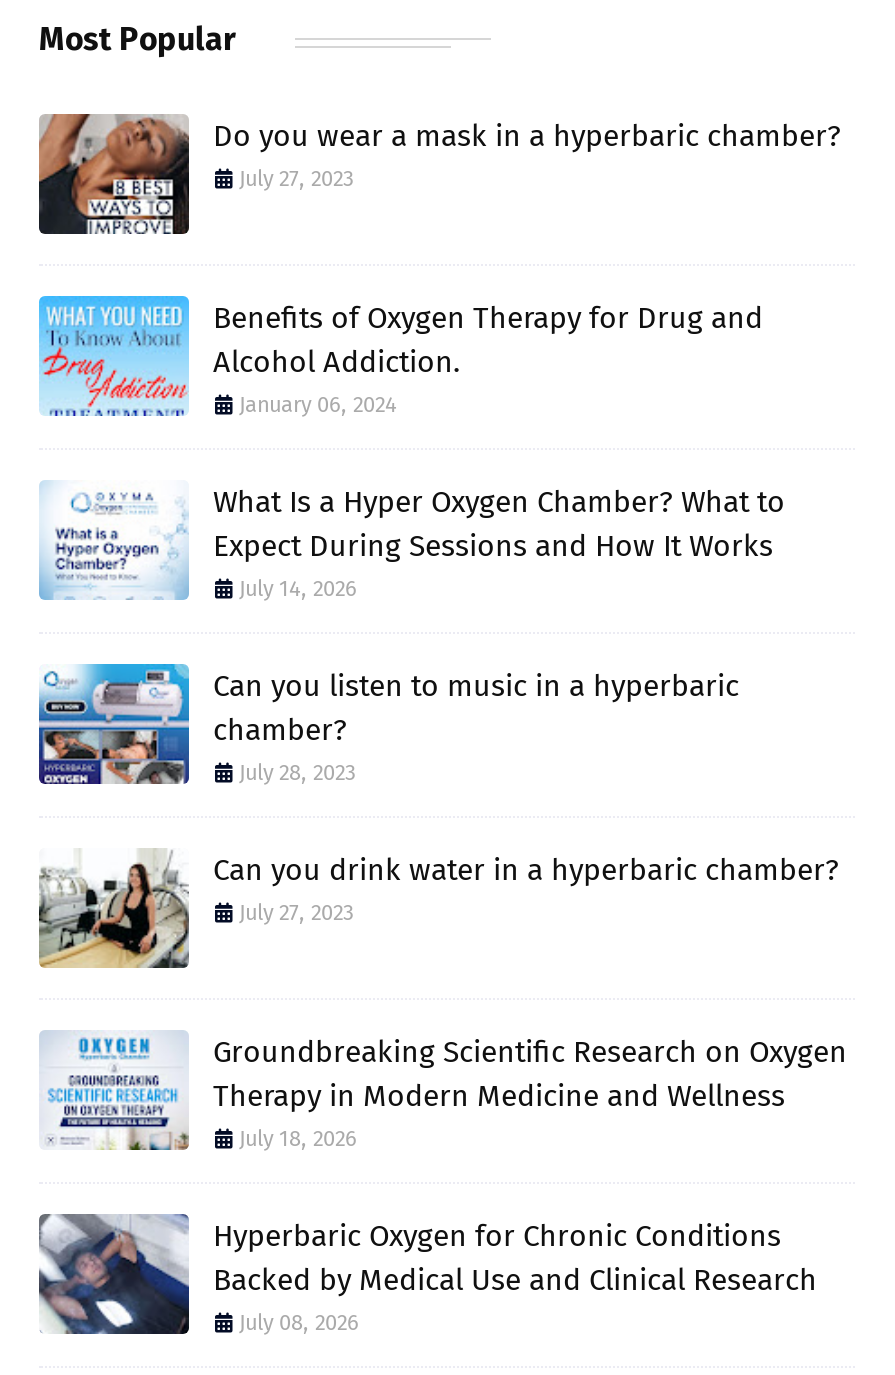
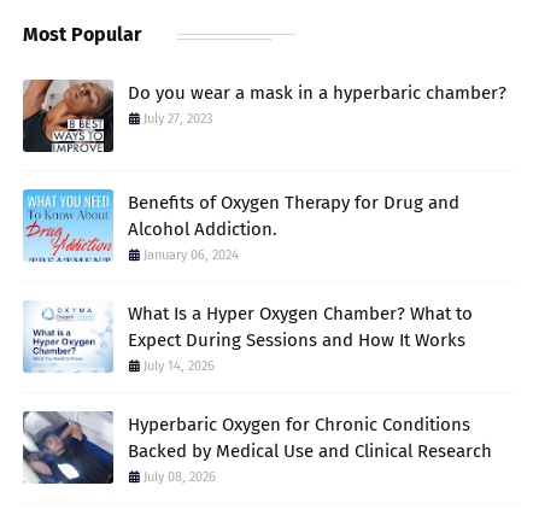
[37,662,839,927] [image] | Can you listen to music in a hyperbaric | chamber? | July 28, 2023 | Can you drink water in a hyperbaric chamber? | July 27, 2023 -> none
[37,848,191,970] [image] -> none
[41,1032,847,1153] [image] | Groundbreaking Scientific Research on Oxygen | Therapy in Modern Medicine and Wellness | July 18, 2026 -> none

